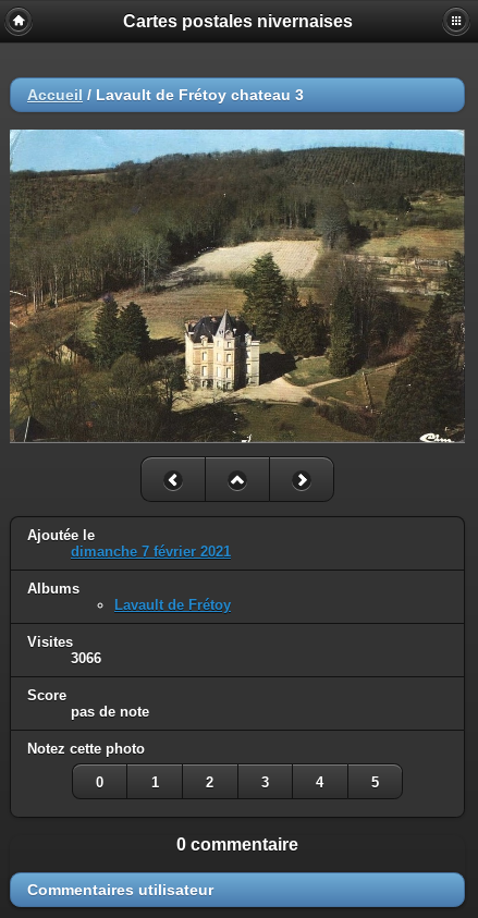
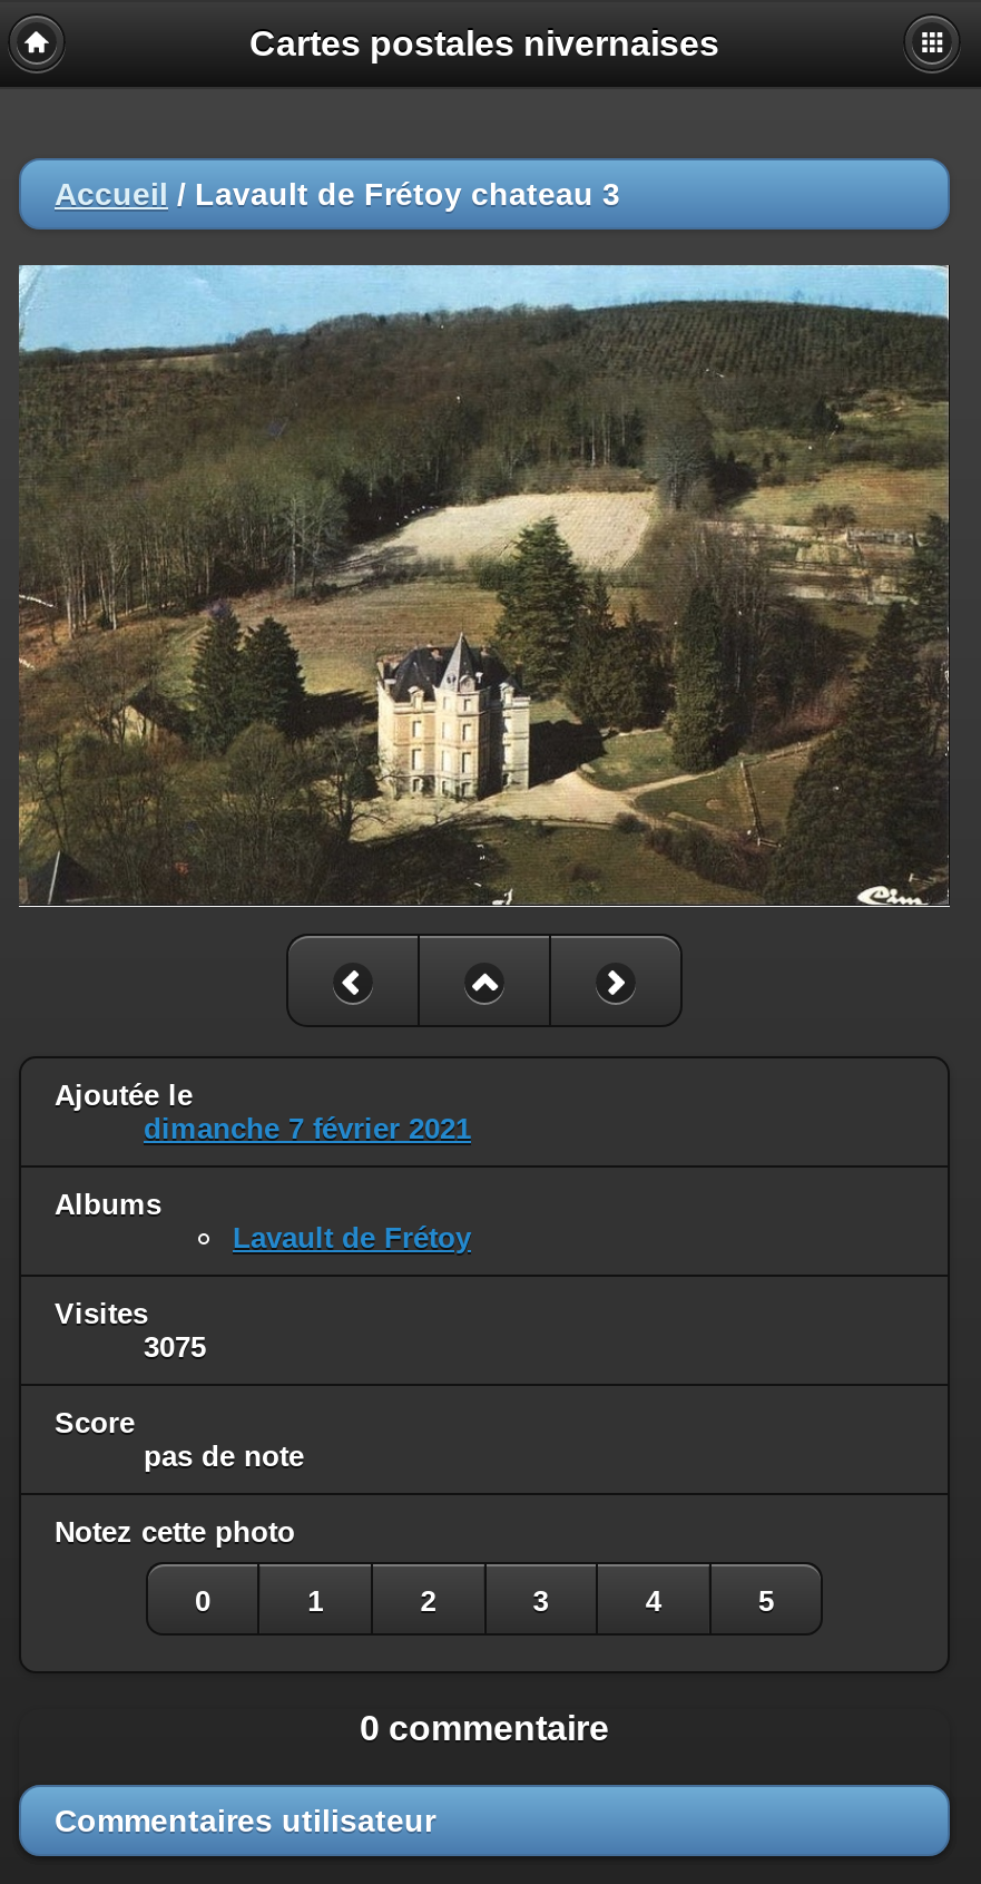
[71,650,101,666] 3066 -> [144,1330,206,1363] 3075

